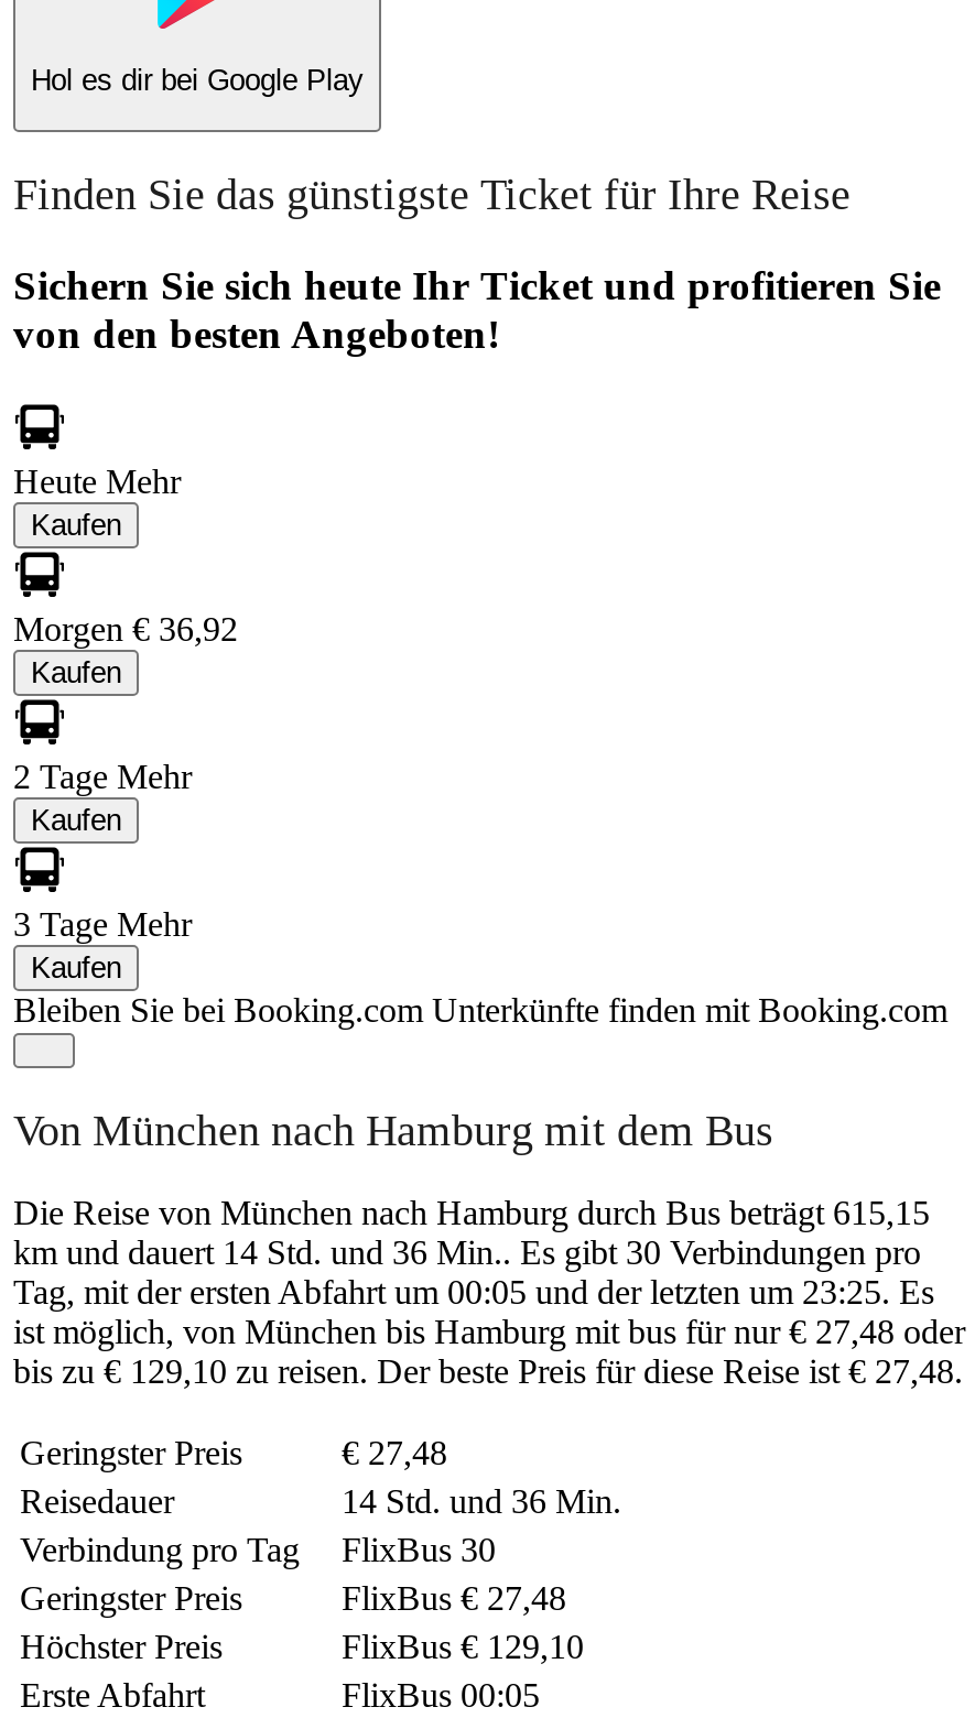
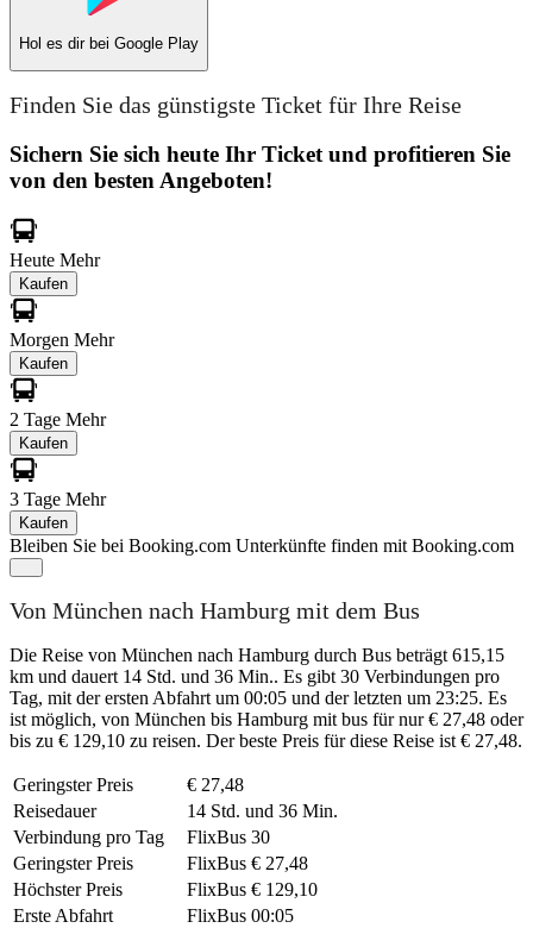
[13,609,238,646] Morgen € 36,92 -> [10,329,114,349] Morgen Mehr

